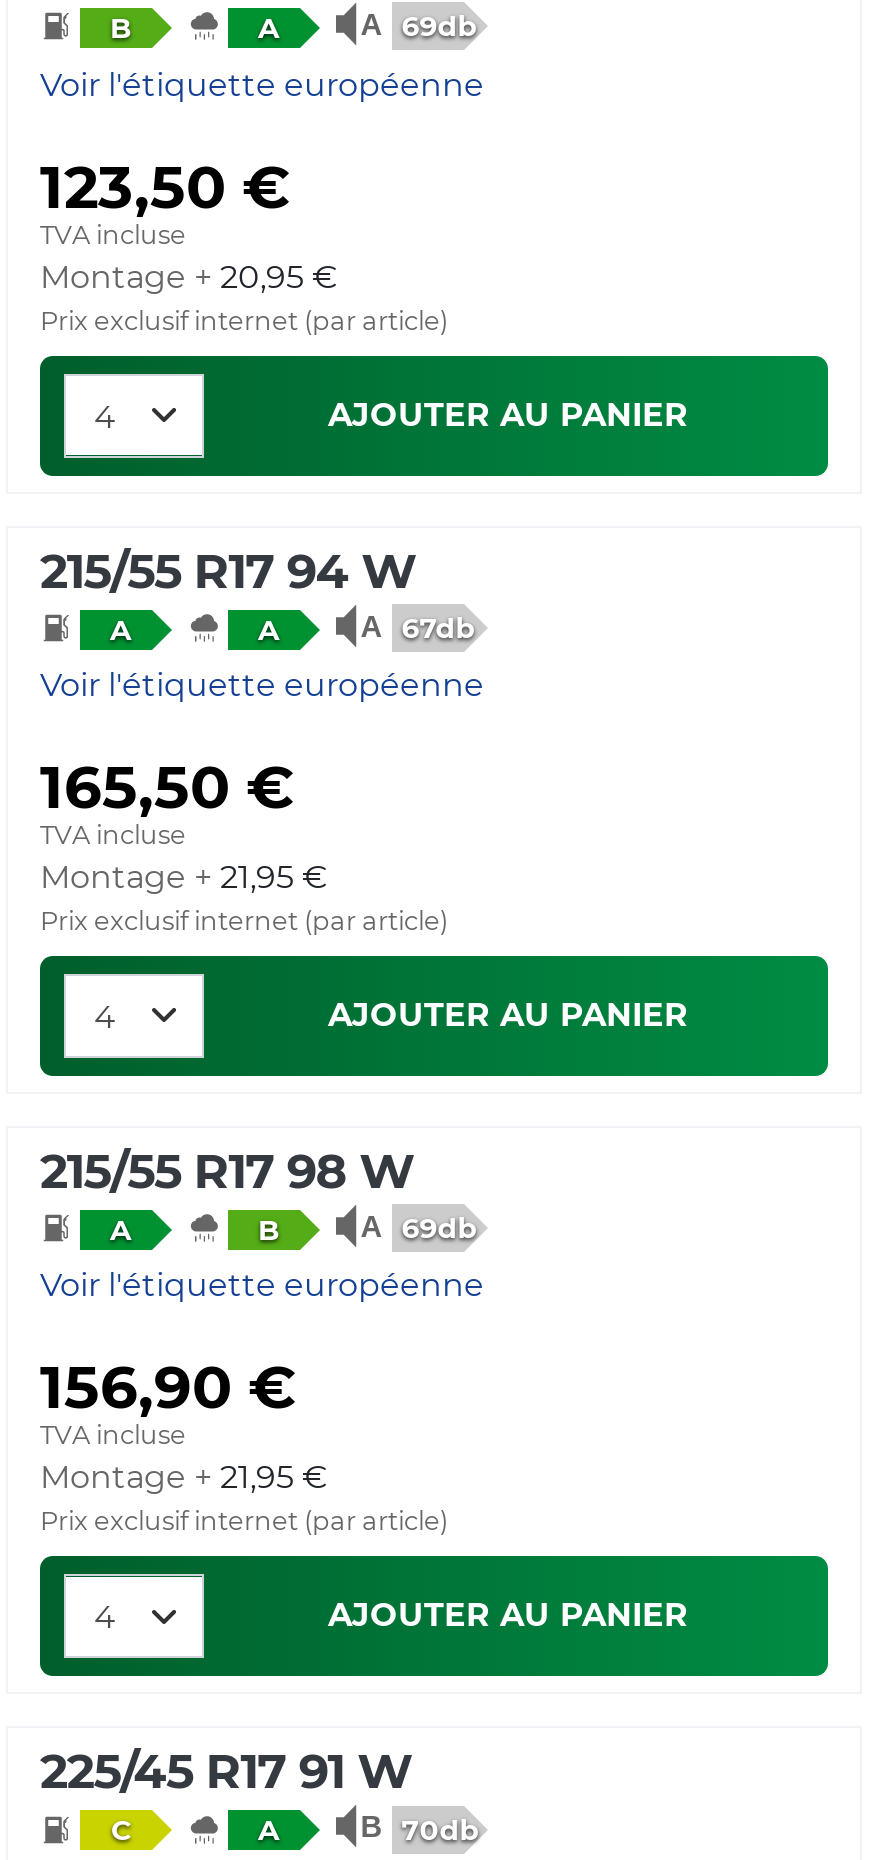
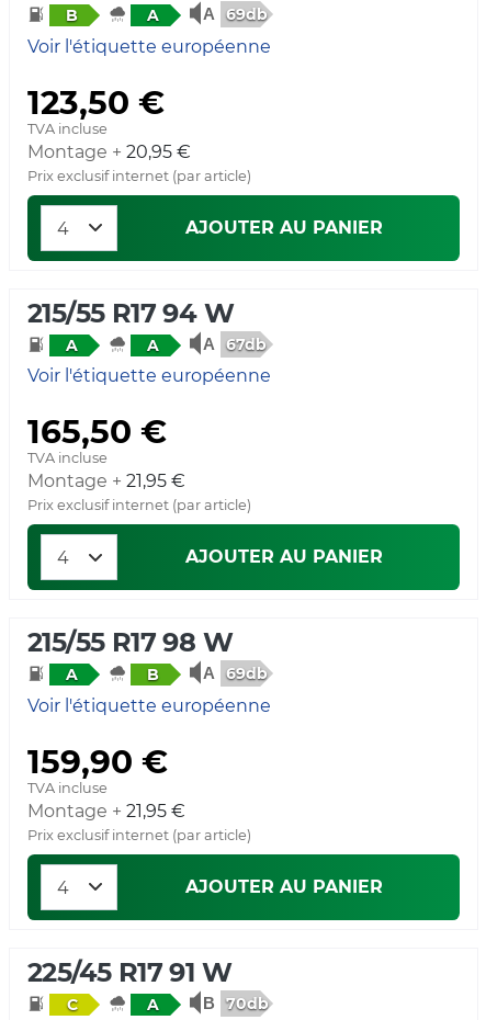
[40,1351,296,1423] 156,90 € -> [27,741,168,780] 159,90 €

